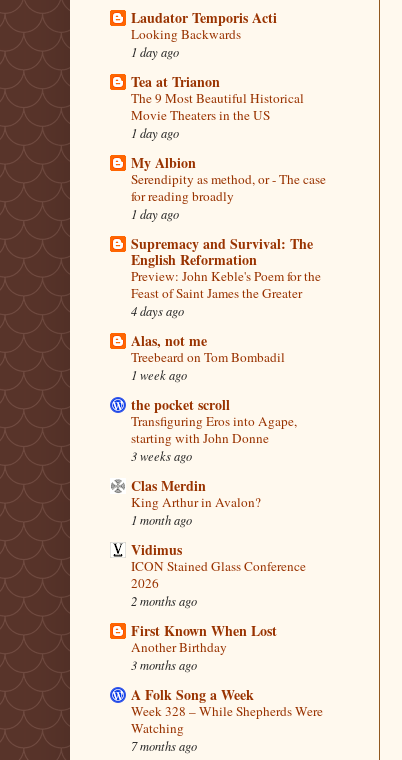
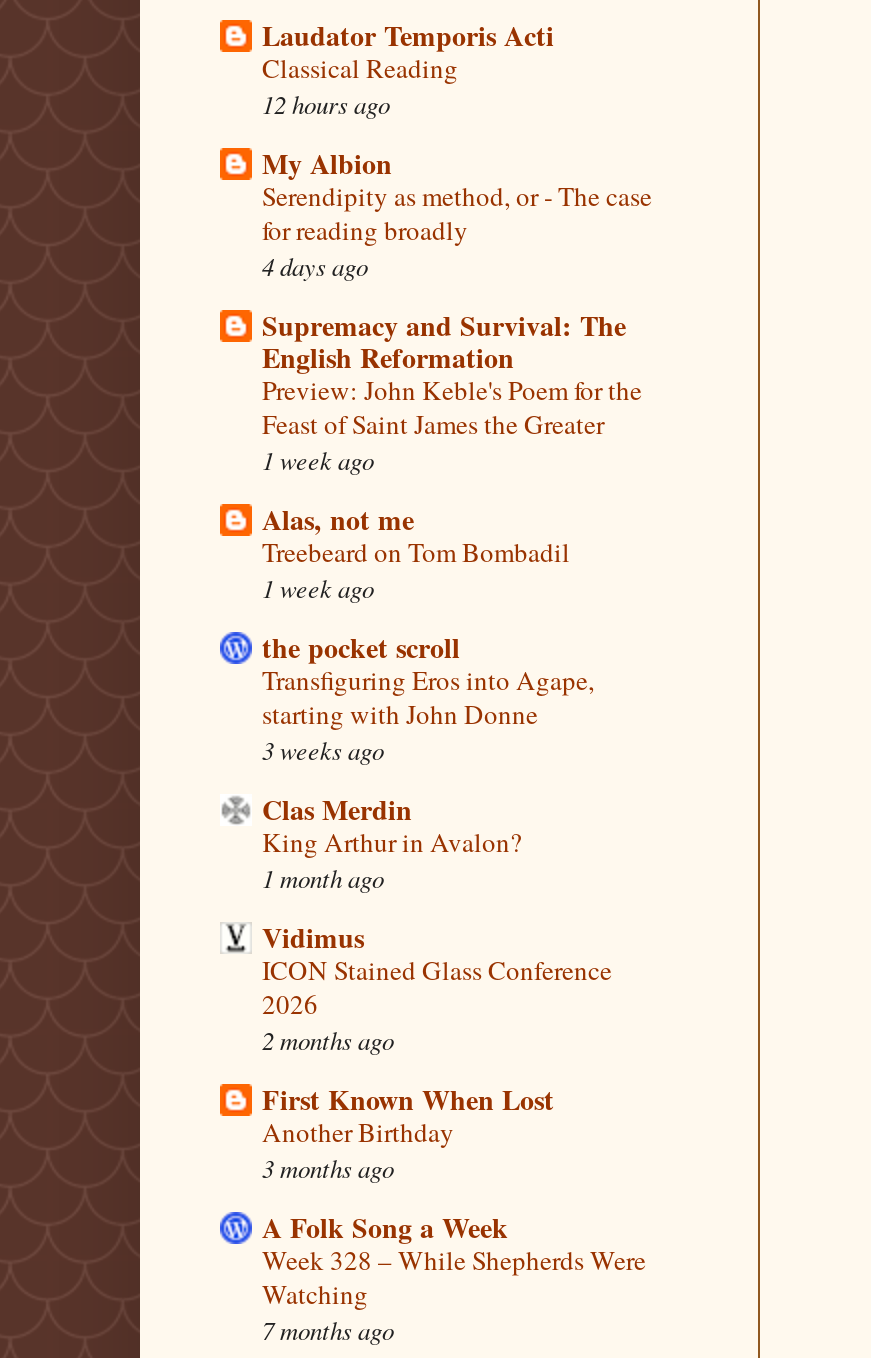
[131,25,304,141] Looking Backwards | 1 day ago | Tea at Trianon | The 9 Most Beautiful Historical | Movie Theaters in the US | 1 day ago -> [262,49,458,119] Classical Reading | 12 hours ago
[131,205,179,222] 1 day ago -> [262,247,368,281] 4 days ago
[131,302,184,319] 4 days ago -> [262,441,374,475] 1 week ago

